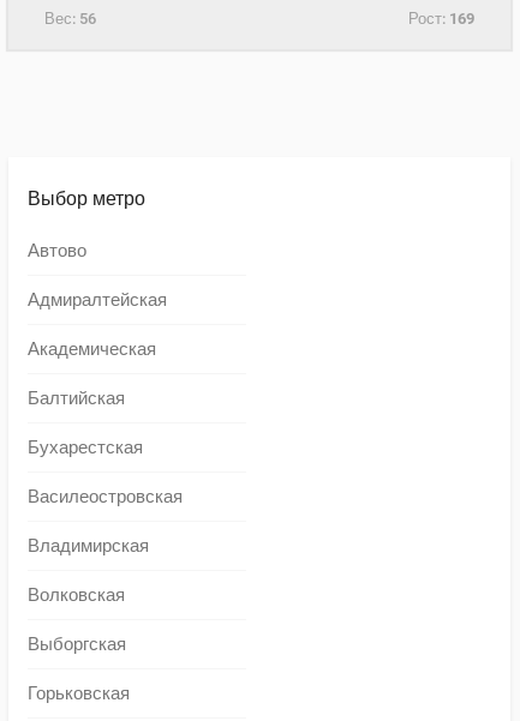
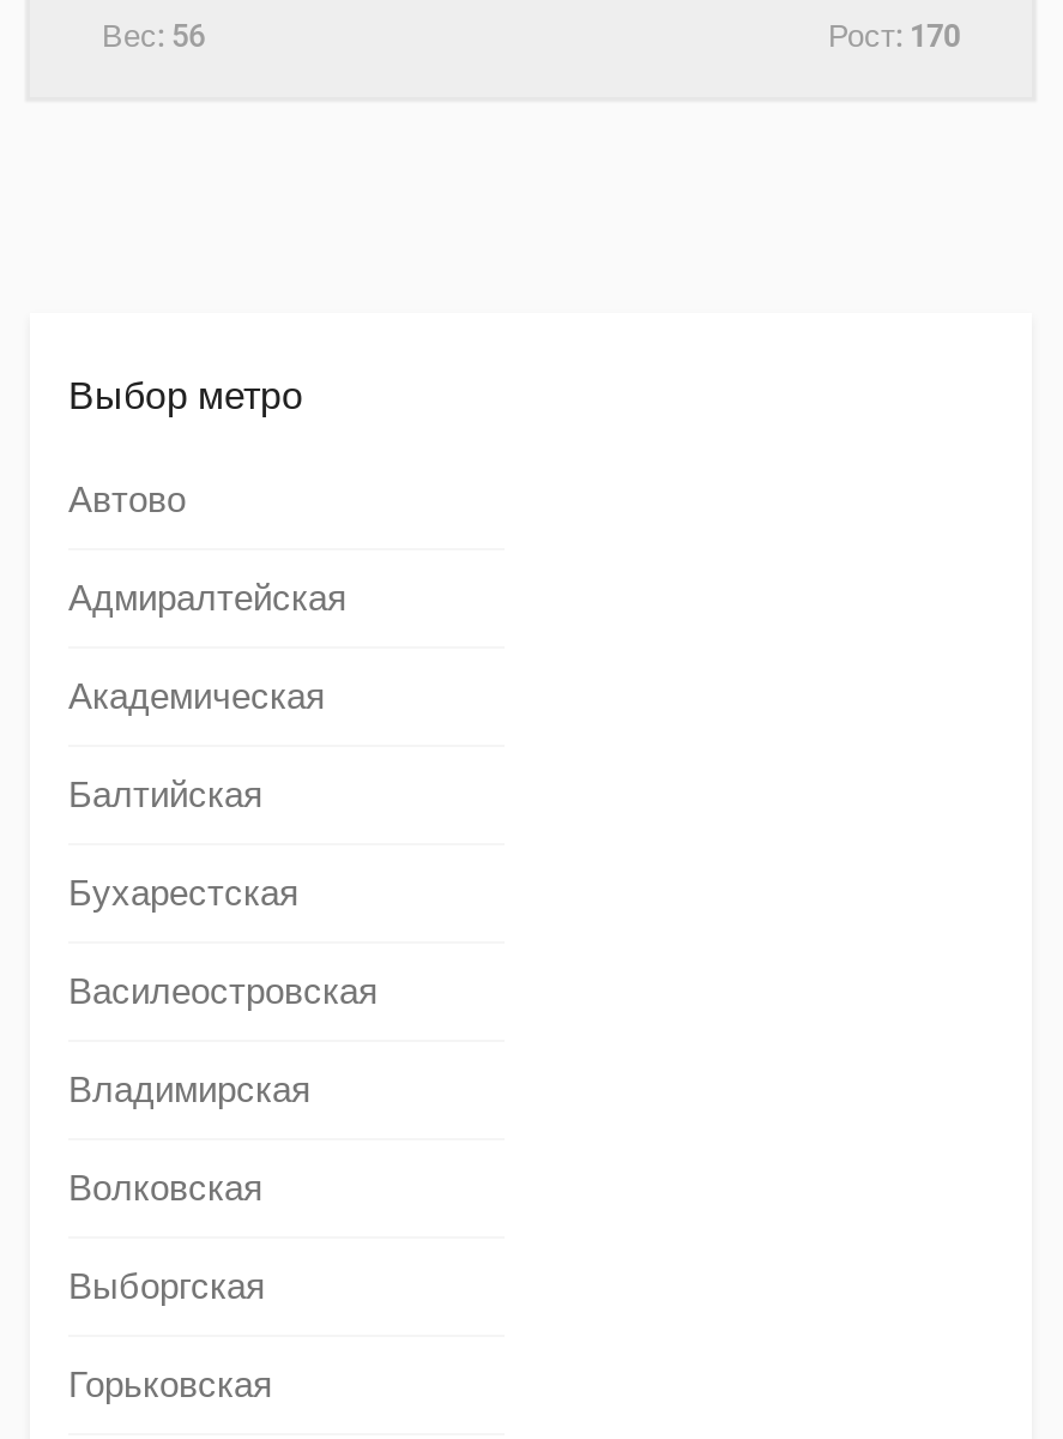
[408,9,474,27] Рост: 169 -> [828,18,960,54] Рост: 170

